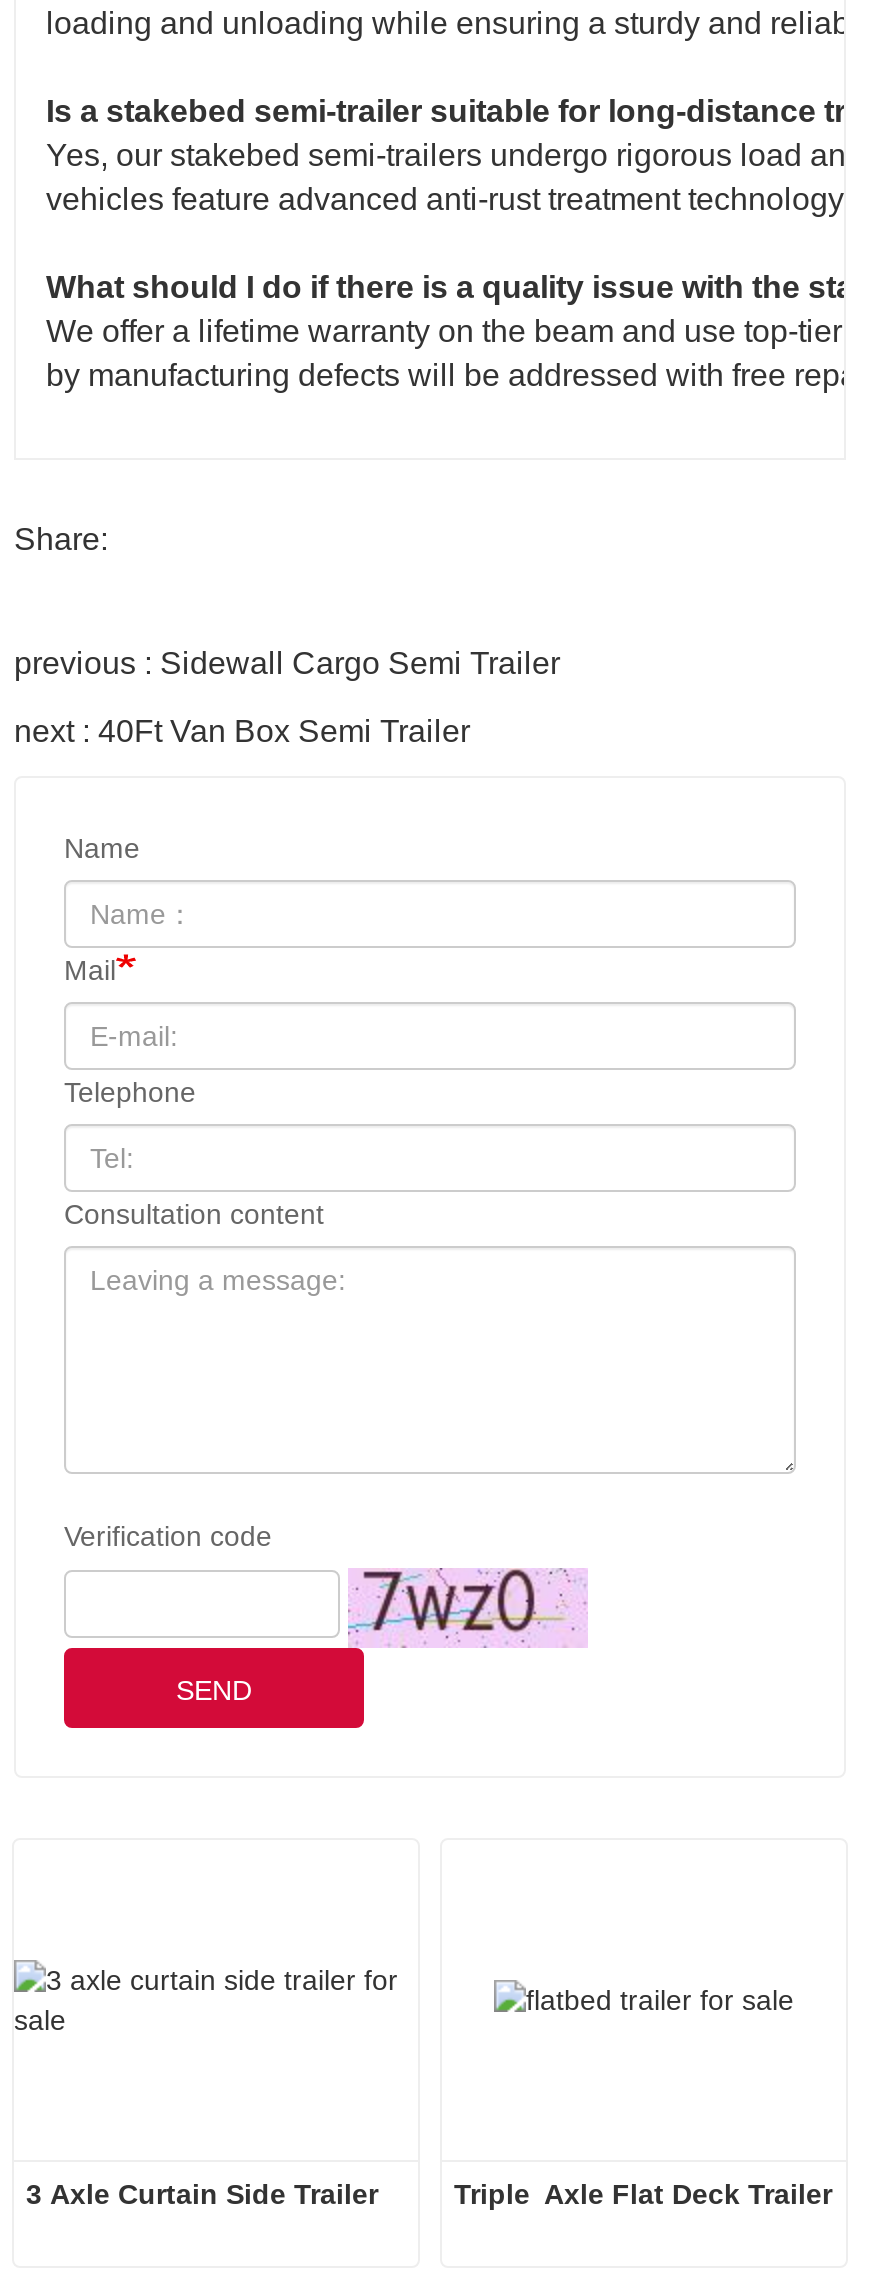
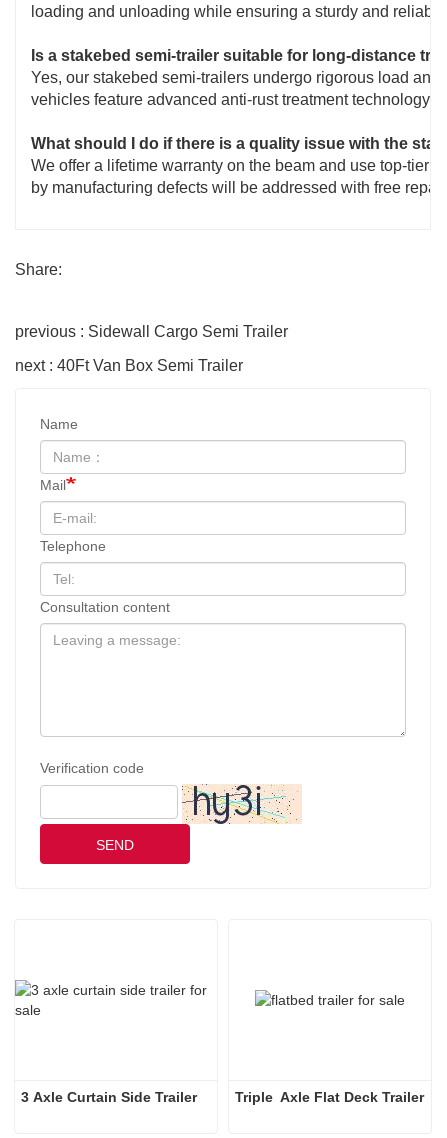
[348,1568,588,1648] [image] -> [182,784,302,825] [image]

